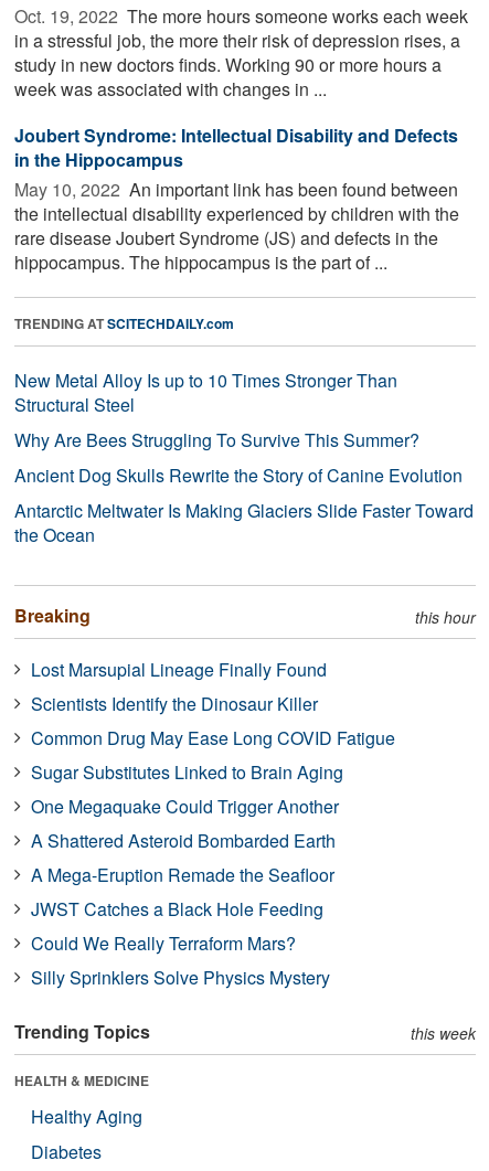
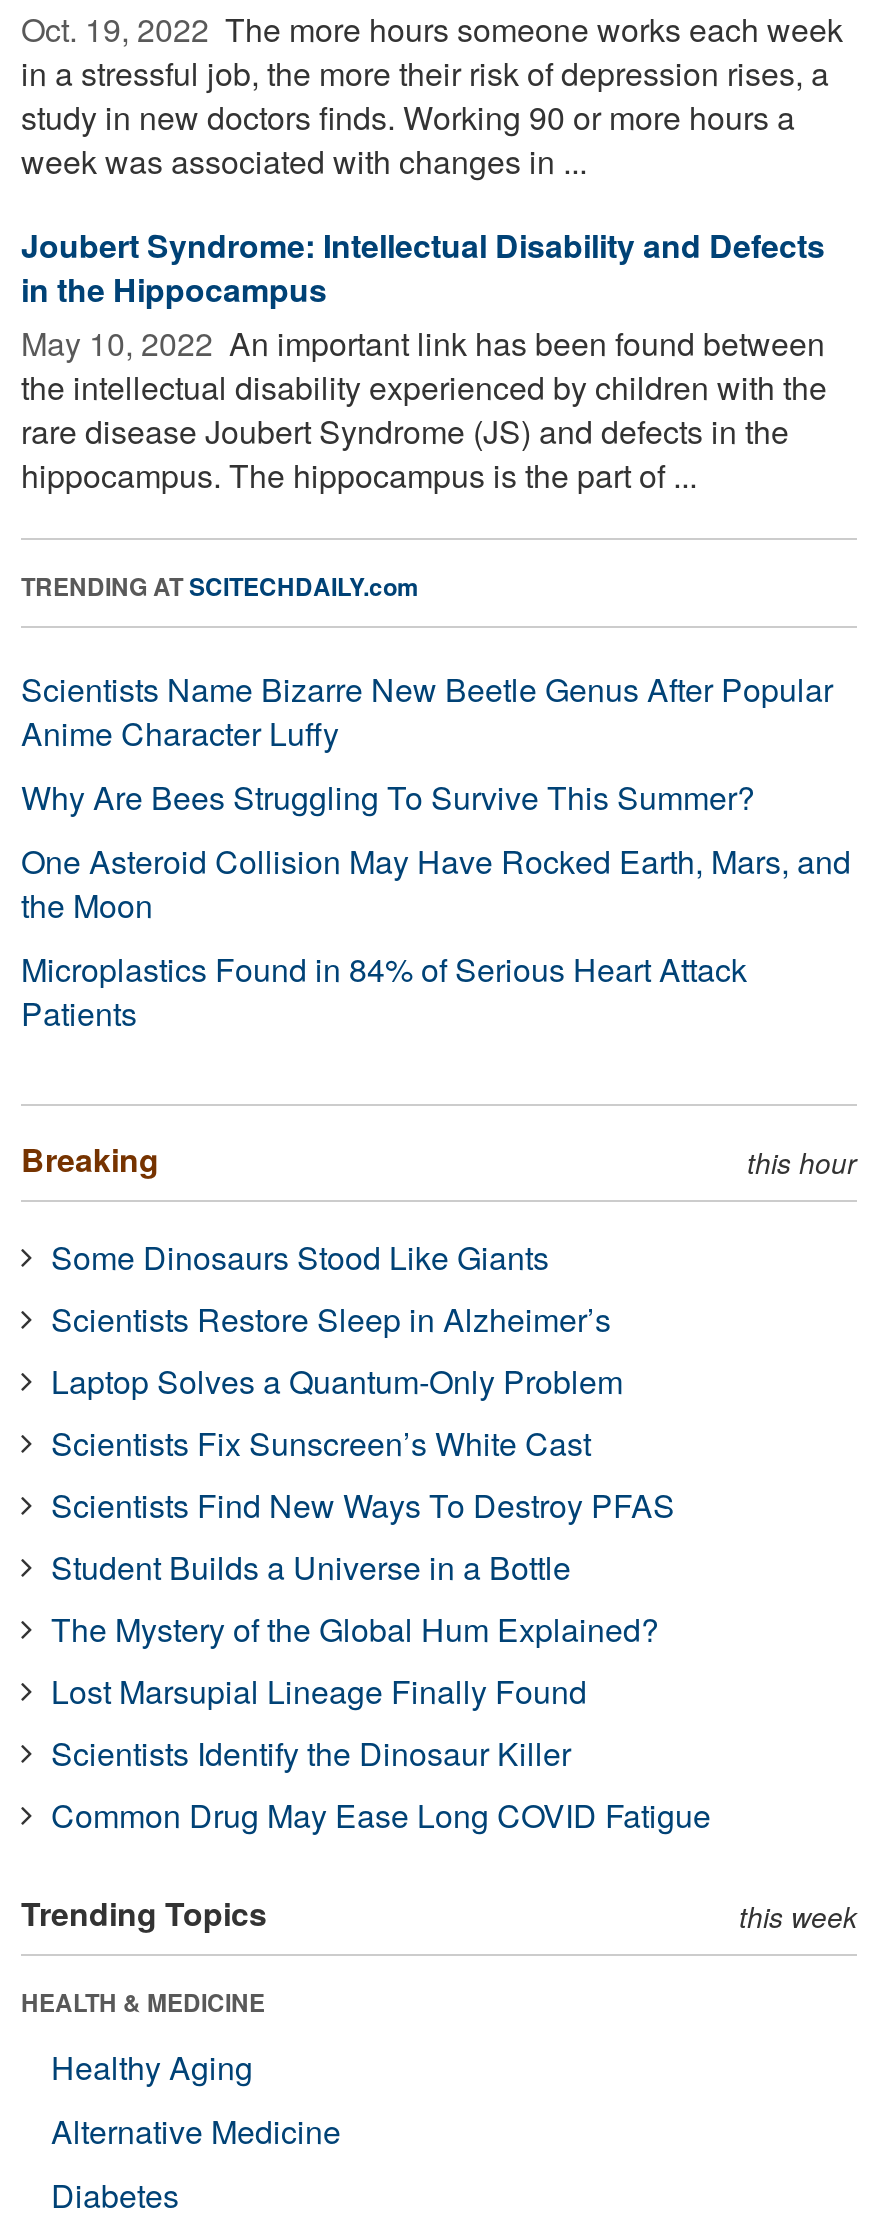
[14,367,397,417] New Metal Alloy Is up to 10 Times Stronger Than | Structural Steel -> [21,666,833,756] Scientists Name Bizarre New Beetle Genus After Popular | Anime Character Luffy
[14,462,474,547] Ancient Dog Skulls Rewrite the Story of Canine Evolution | Antarctic Meltwater Is Making Glaciers Slide Faster Toward | the Ocean -> [21,838,851,1036] One Asteroid Collision May Have Rocked Earth, Mars, and | the Moon | Microplastics Found in 84% of Serious Heart Attack | Patients
none -> [51,1234,675,1652] Some Dinosaurs Stood Like Giants | Scientists Restore Sleep in Alzheimer’s | Laptop Solves a Quantum-Only Problem | Scientists Fix Sunscreen’s White Cast | Scientists Find New Ways To Destroy PFAS | Student Builds a Universe in a Bottle | The Mystery of the Global Hum Explained?
moved [31,656,395,750] -> [51,1668,711,1838]: Lost Marsupial Lineage Finally Found | Scientists Identify the Dinosaur Killer | Common Drug May Ease Long COVID Fatigue
[31,759,343,990] Sugar Substitutes Linked to Brain Aging | One Megaquake Could Trigger Another | A Shattered Asteroid Bombarded Earth | A Mega-Eruption Remade the Seafloor | JWST Catches a Black Hole Feeding | Could We Really Terraform Mars? | Silly Sprinklers Solve Physics Mystery -> none
none -> [51,2108,341,2154] Alternative Medicine

